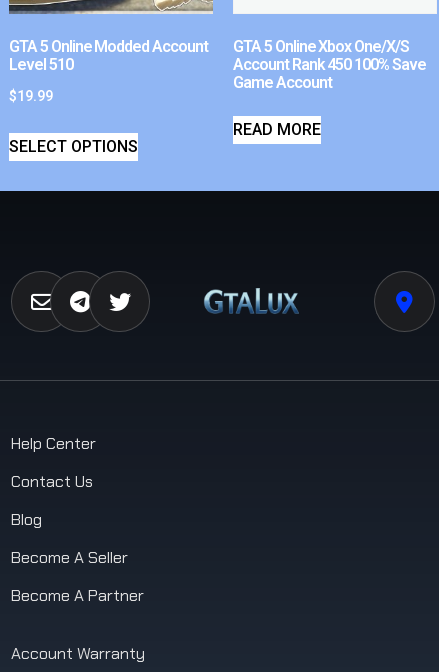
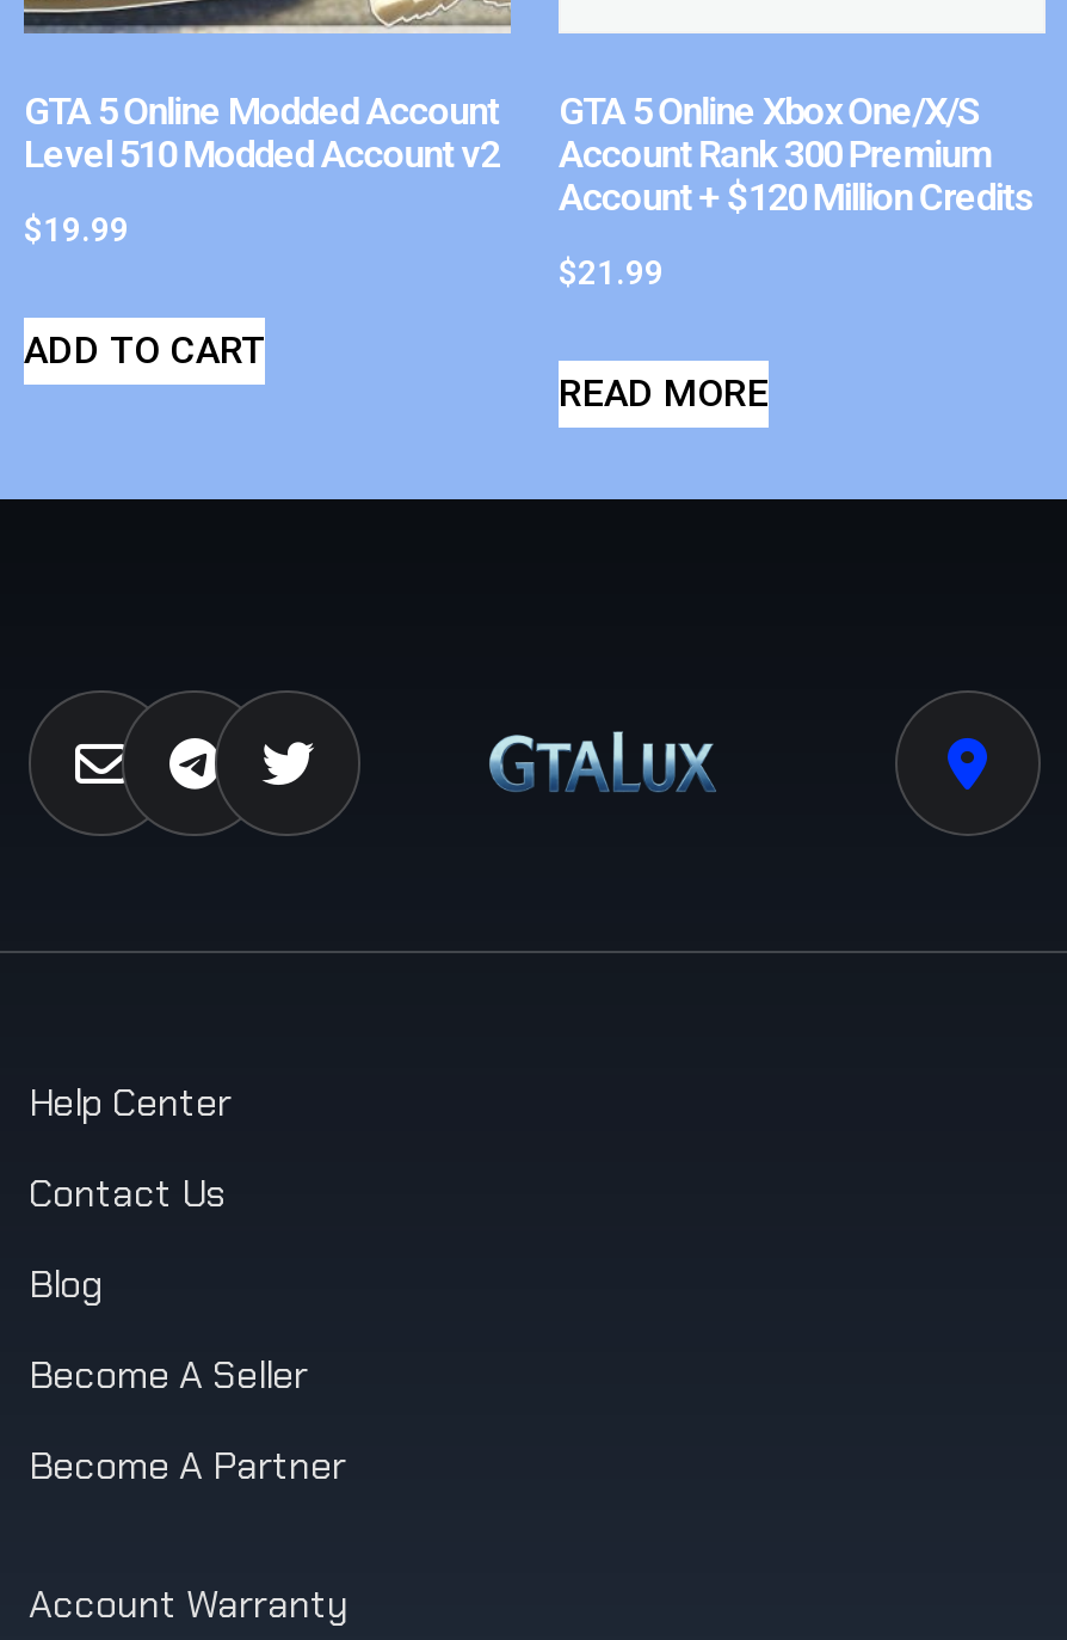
[9,55,73,74] Level 510 -> [24,131,499,176] Level 510 Modded Account v2
[233,55,426,92] Account Rank 450 100% Save | Game Account -> [559,131,1033,291] Account Rank 300 Premium | Account + $120 Million Credits | $21.99
moved [233,120,321,139] -> [559,369,769,415]: READ MORE
[9,137,138,156] SELECT OPTIONS -> [24,326,265,372] ADD TO CART

